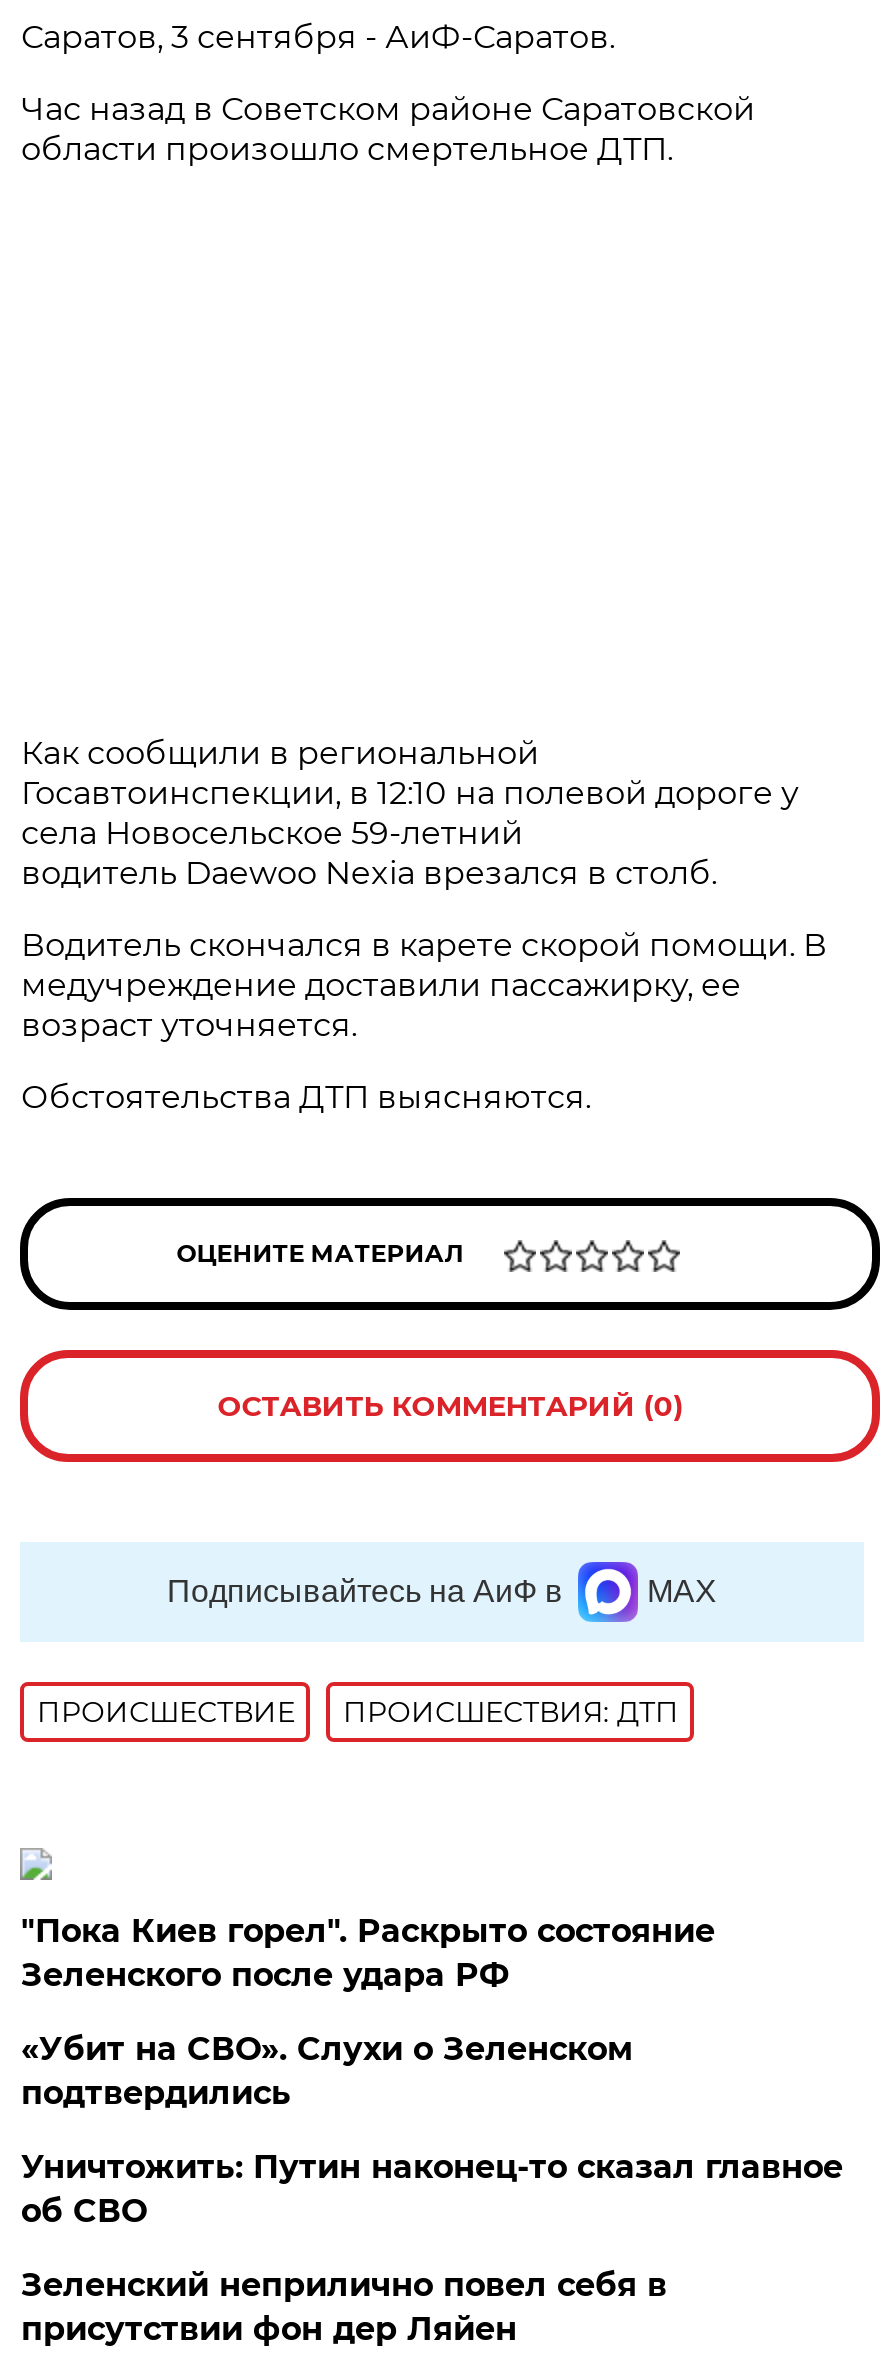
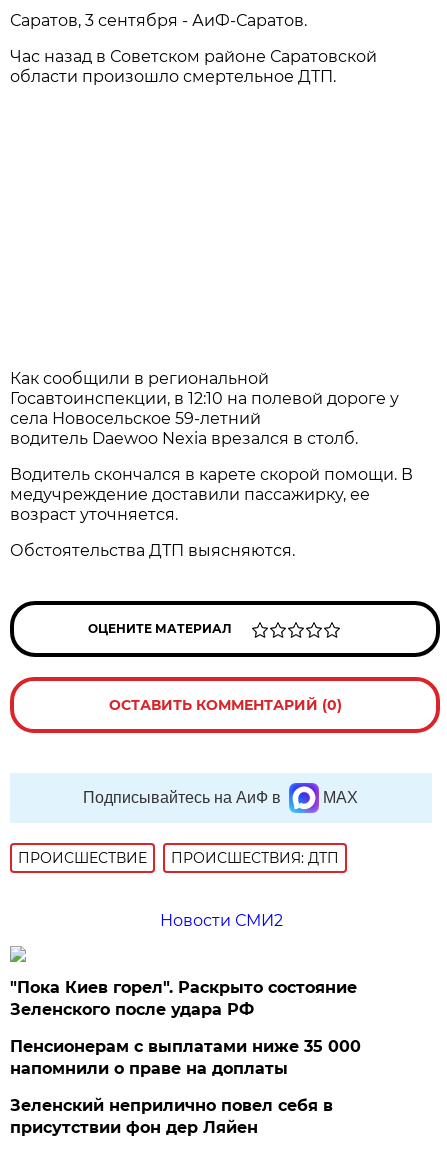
none -> [160,911,283,930] Новости СМИ2
moved [21,1912,715,1994] -> [10,978,357,1019]: "Пока Киев горел". Раскрыто состояние | Зеленского после удара РФ
[21,2030,843,2230] «Убит на СВО». Слухи о Зеленском | подтвердились | Уничтожить: Путин наконец-то сказал главное | об СВО -> [10,1037,361,1078] Пенсионерам с выплатами ниже 35 000 | напомнили о праве на доплаты

